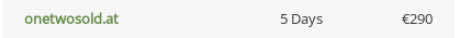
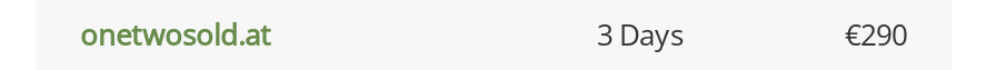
[279,9,322,28] 5 Days -> [597,14,684,54] 3 Days

